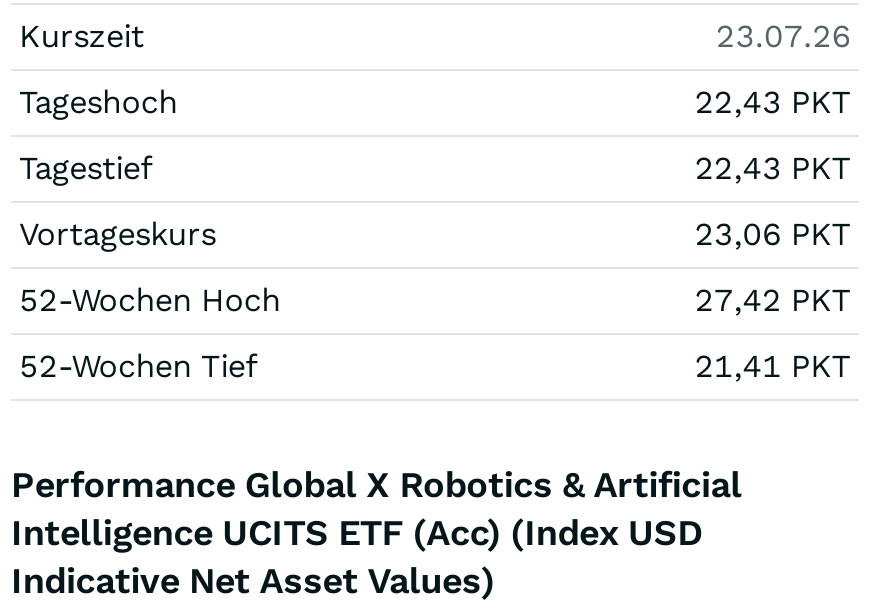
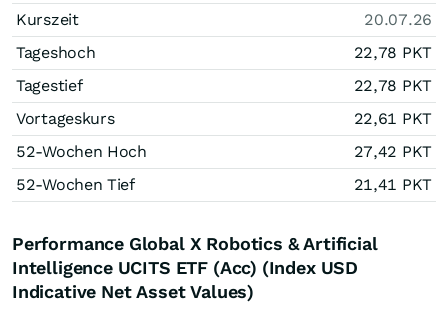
[716,17,851,55] 23.07.26 -> [364,10,432,29] 20.07.26
[694,83,851,121] 22,43 PKT -> [354,43,432,62] 22,78 PKT
[694,149,851,187] 22,43 PKT -> [354,76,432,95] 22,78 PKT
[694,215,851,253] 23,06 PKT -> [354,109,432,128] 22,61 PKT

